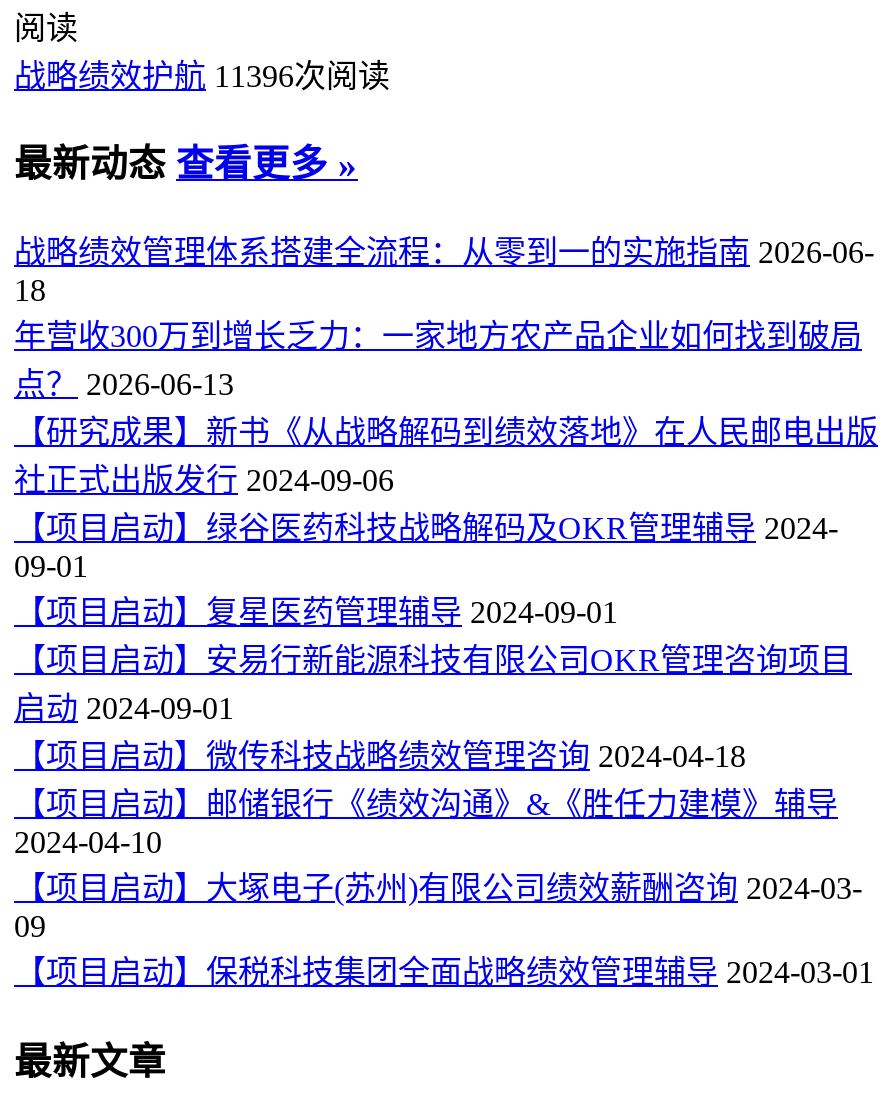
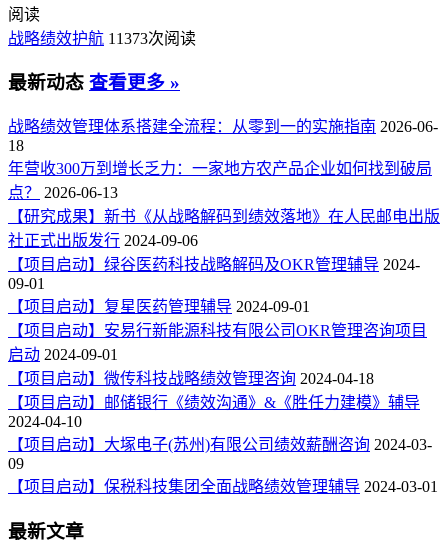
[14,58,390,92] 战略绩效护航 11396次阅读 -> [8,30,196,47] 战略绩效护航 11373次阅读

